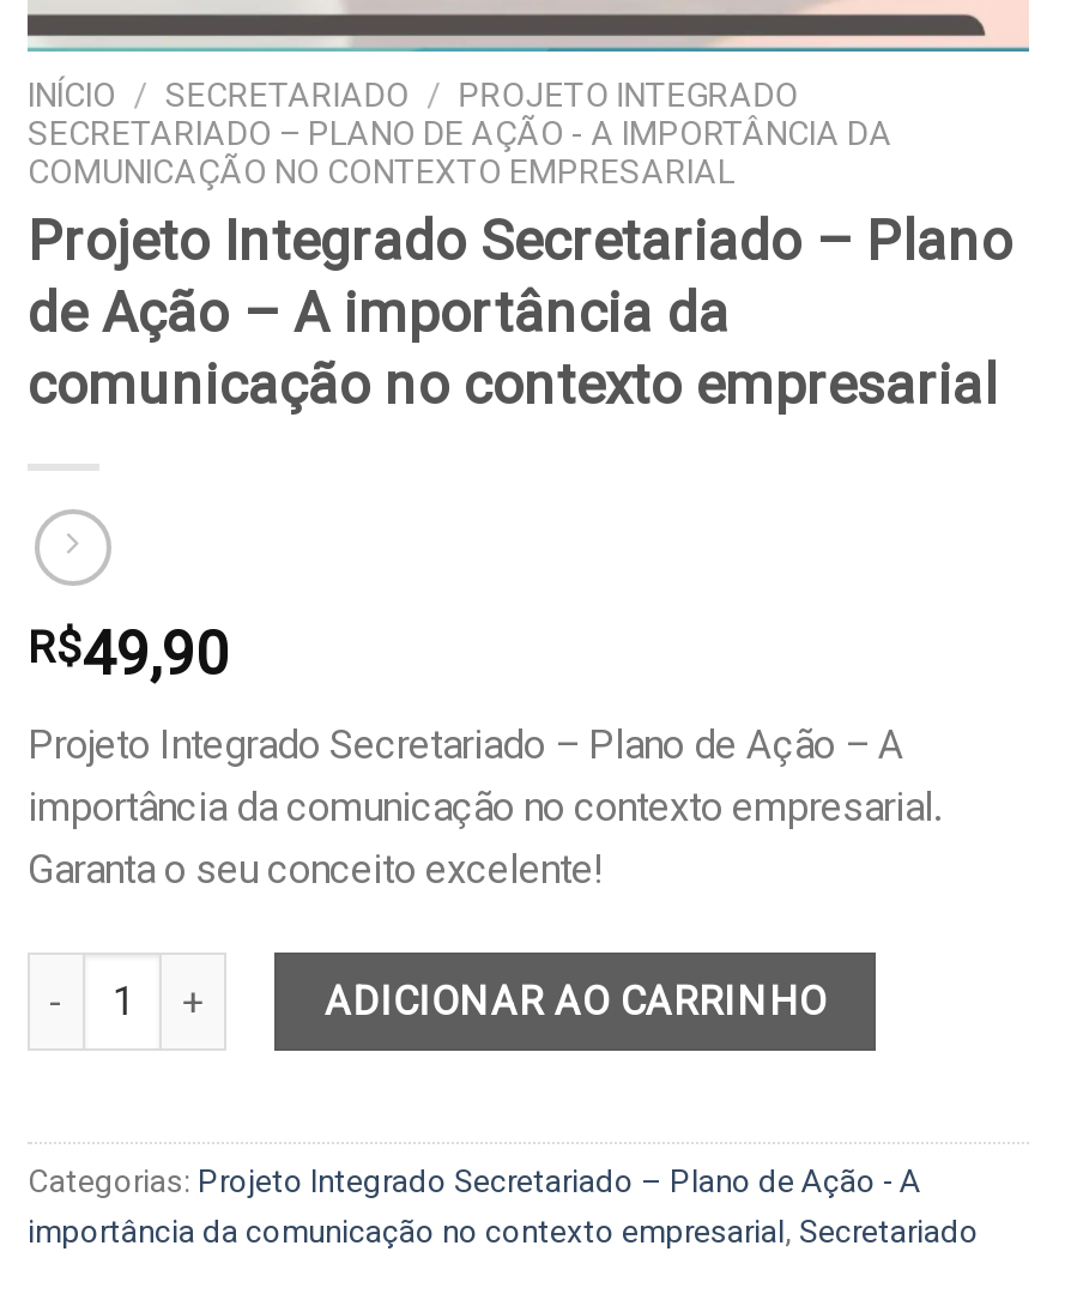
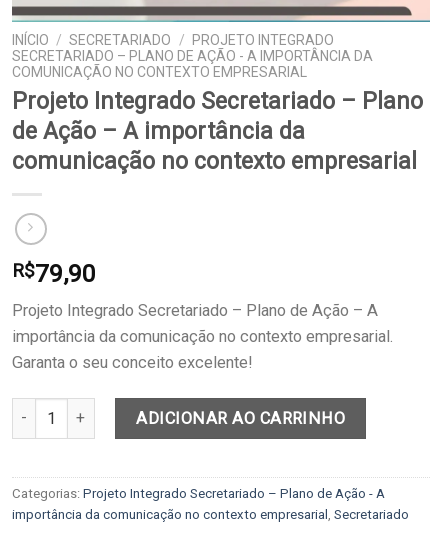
[28,621,229,690] R$49,90 -> [12,259,96,288] R$79,90

